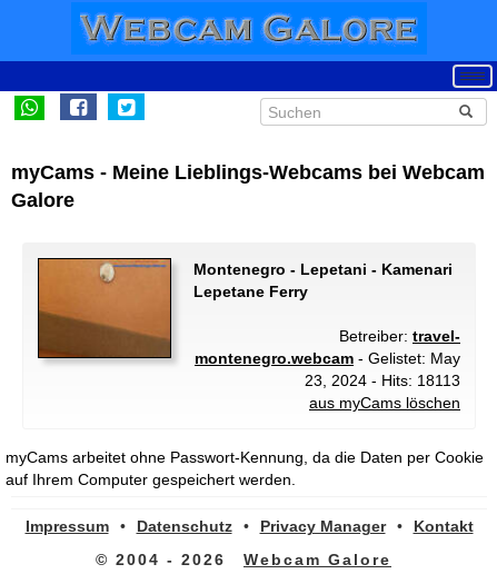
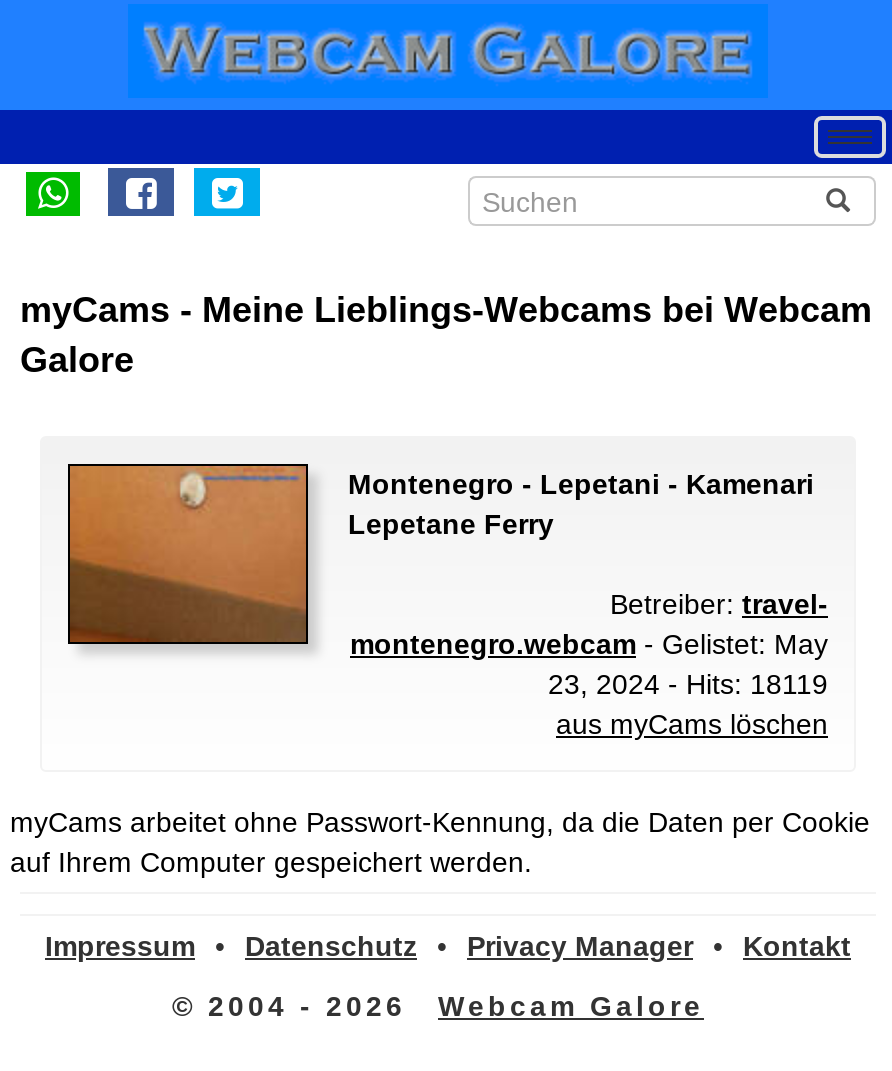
[305,372,460,389] 23, 2024 - Hits: 18113 -> [548,668,828,700] 23, 2024 - Hits: 18119

